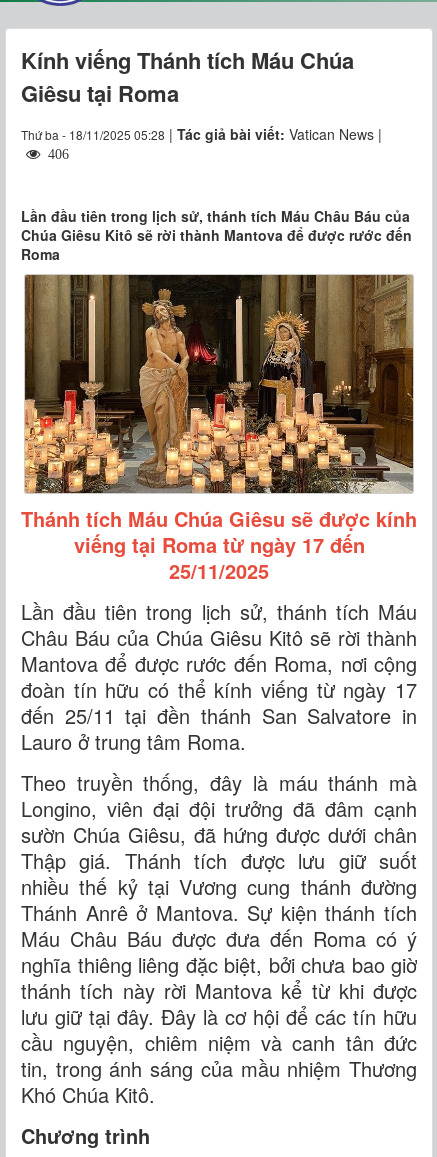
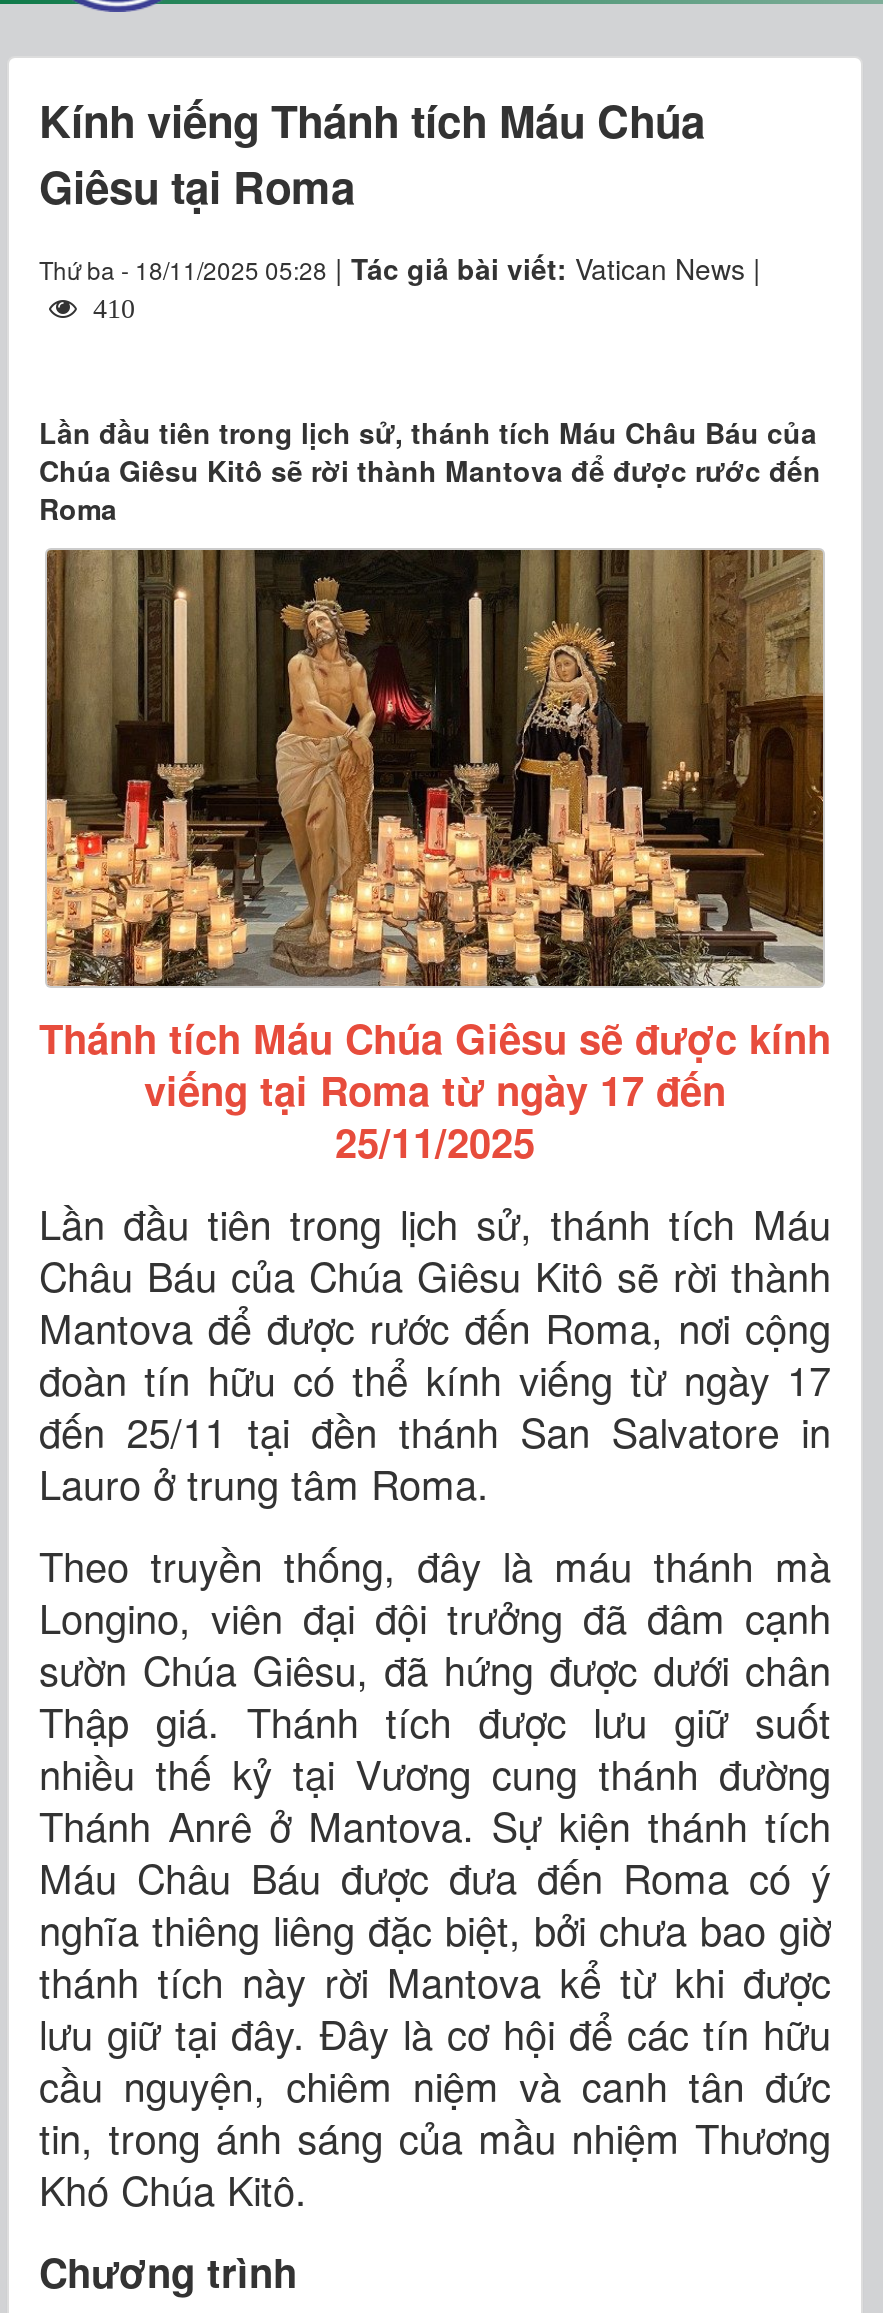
[40,147,69,161] 406 -> [77,294,135,322] 410

